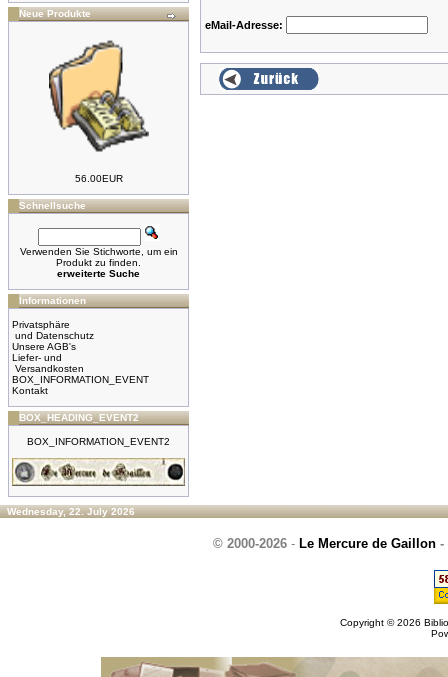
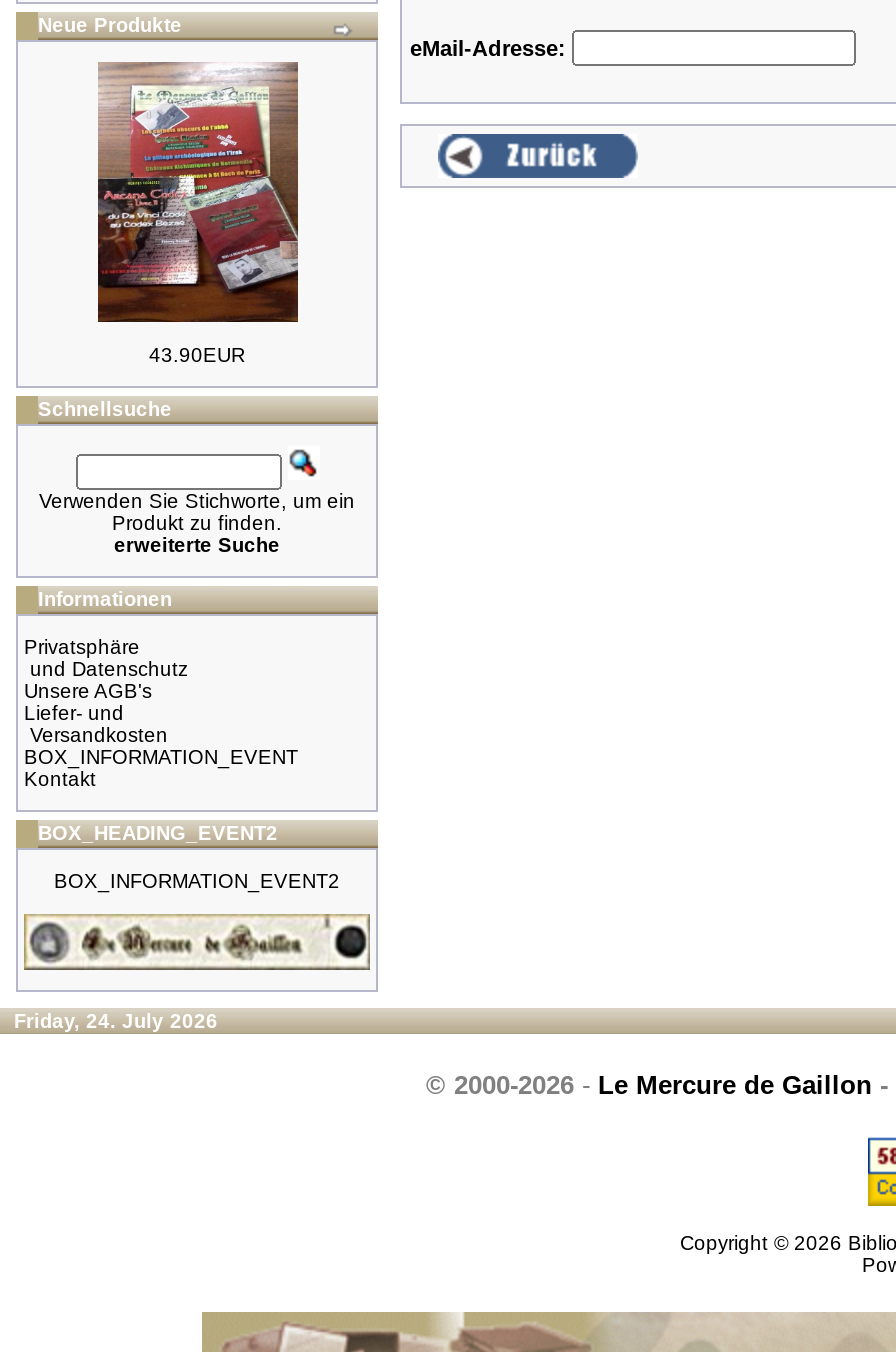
[48,32,149,184] [image] | 56.00EUR -> [96,60,300,366] [image] | 43.90EUR
[1,506,141,517] Wednesday, 22. July 2026 -> [2,1010,230,1032] Friday, 24. July 2026

